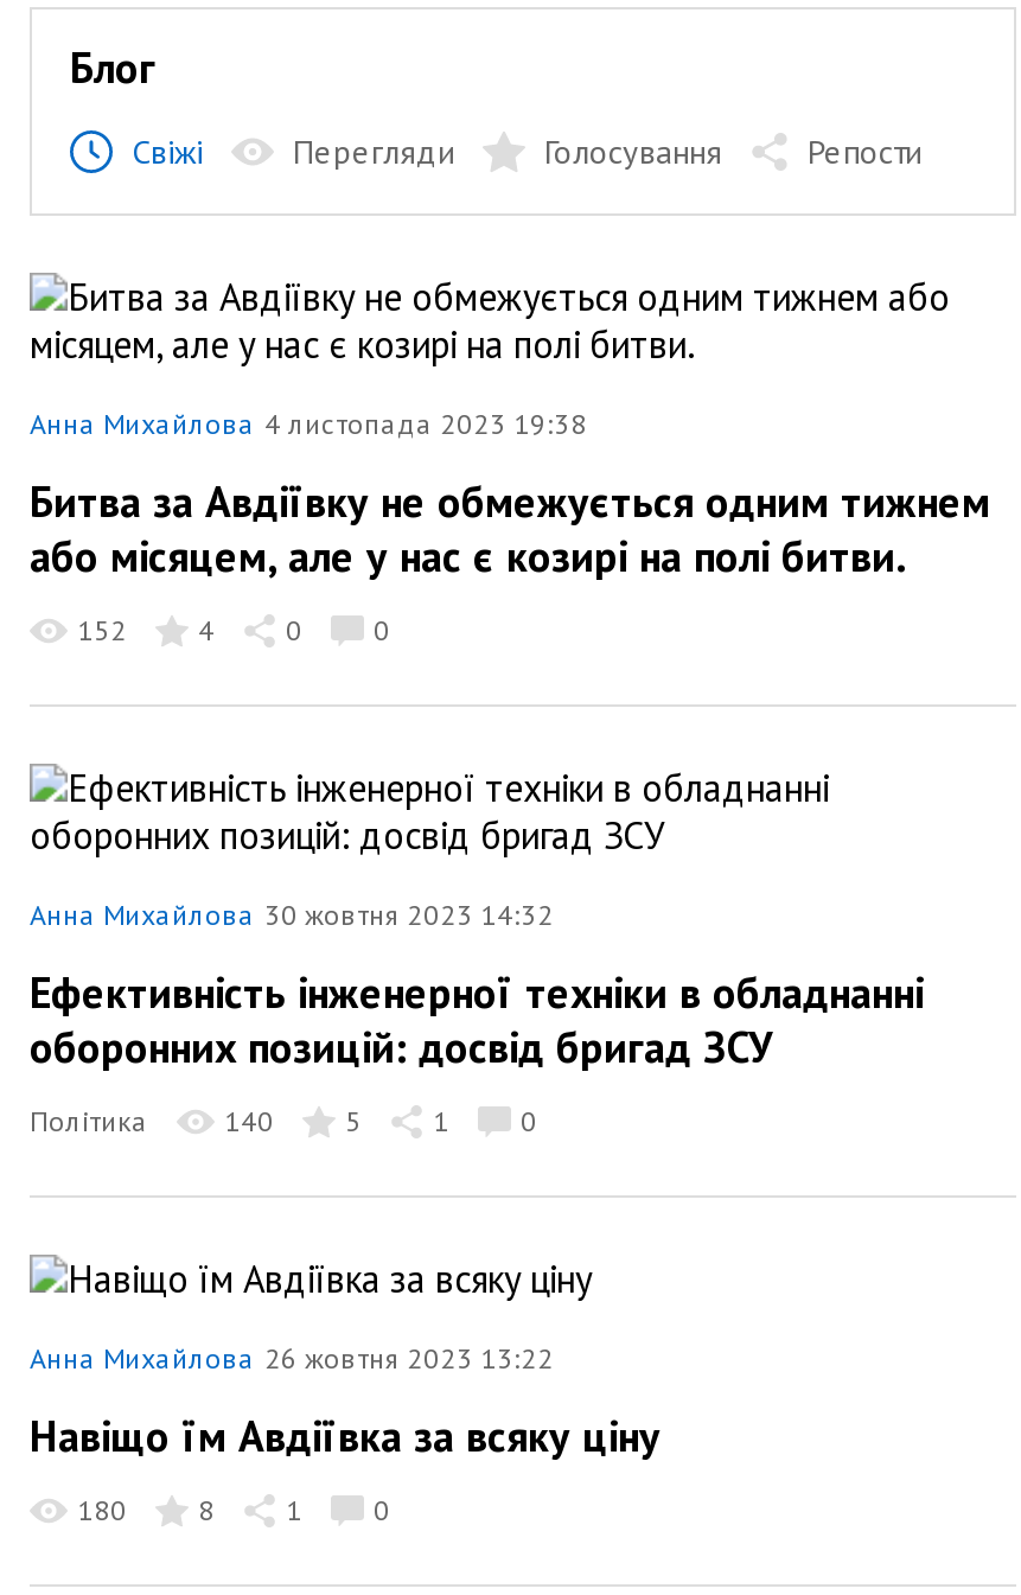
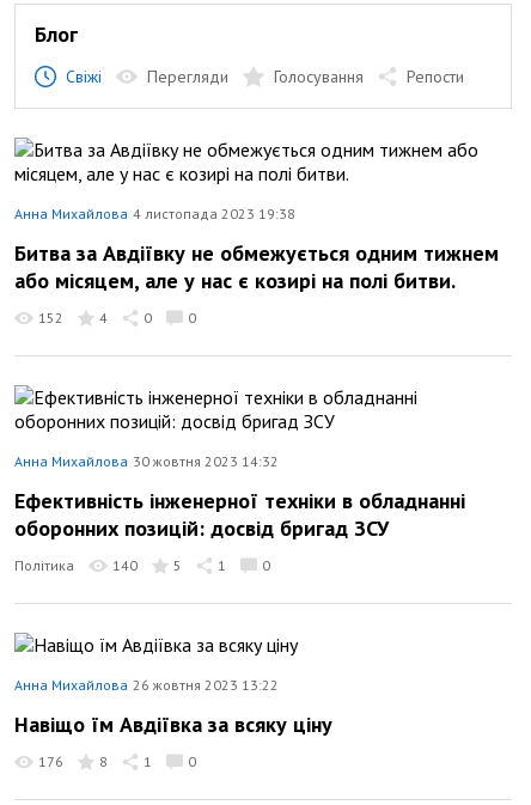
[77,1491,390,1526] 180 8 1 0 -> [38,752,196,770] 176 8 1 0

